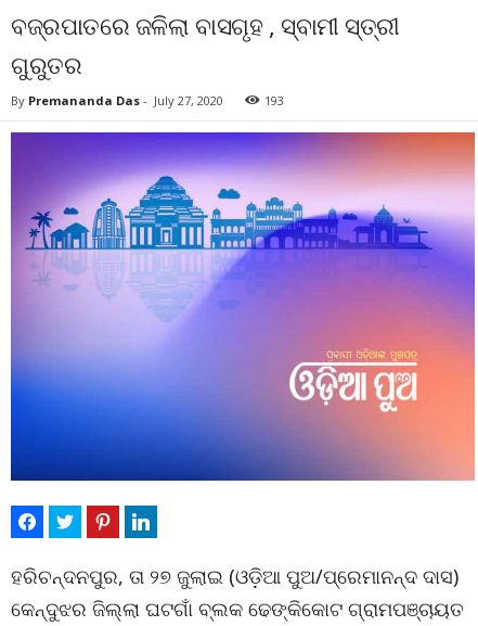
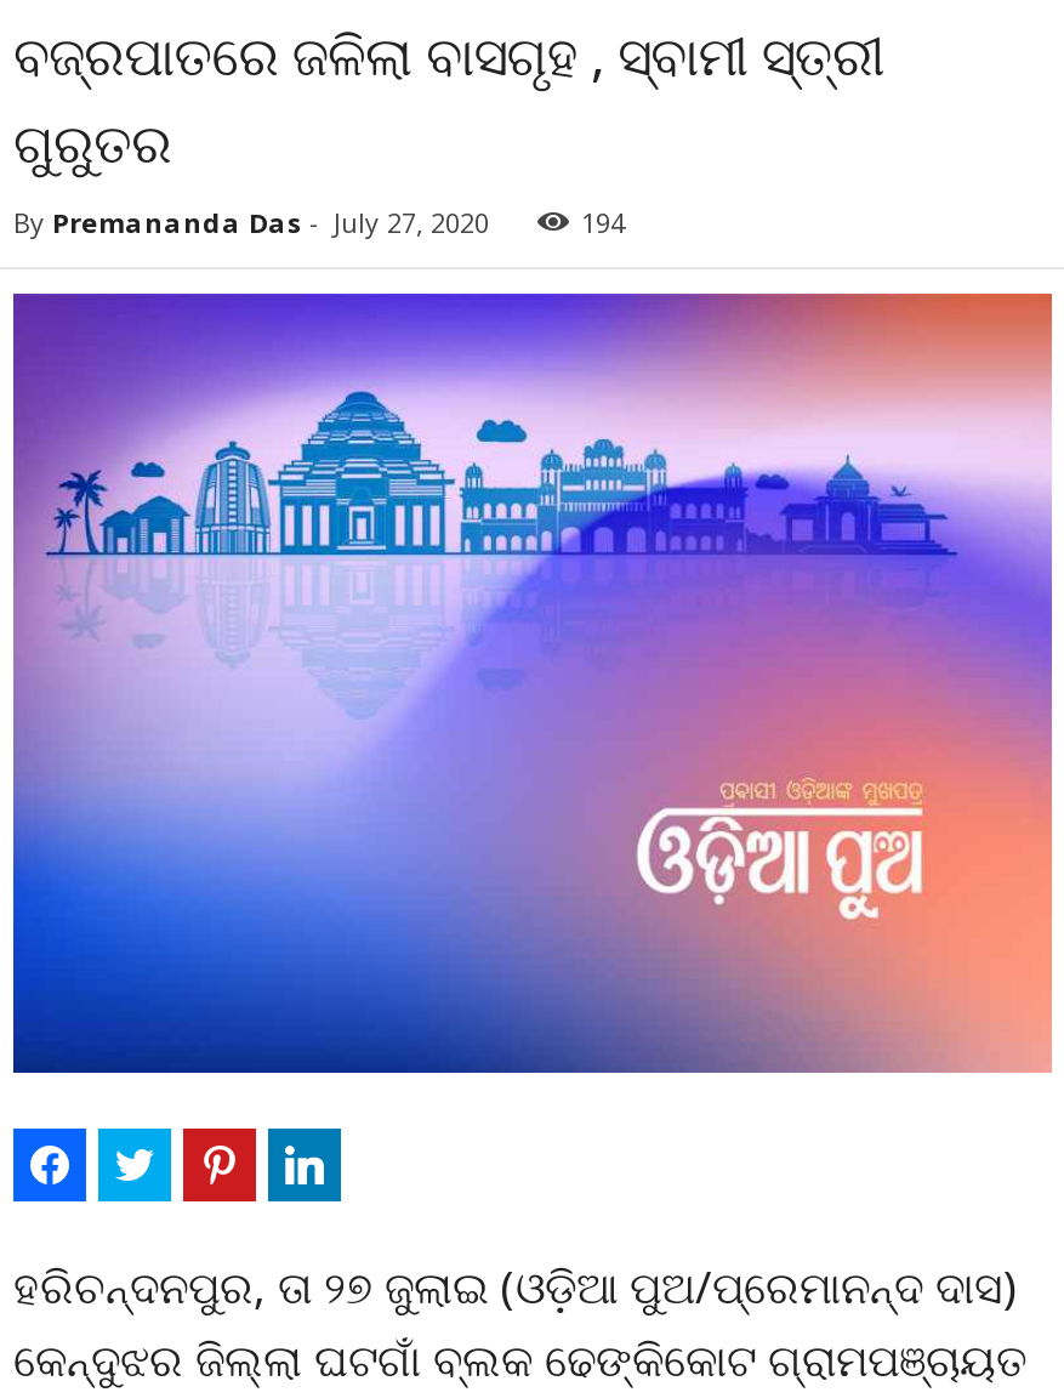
[264,92,284,108] 193 -> [581,204,625,240] 194

